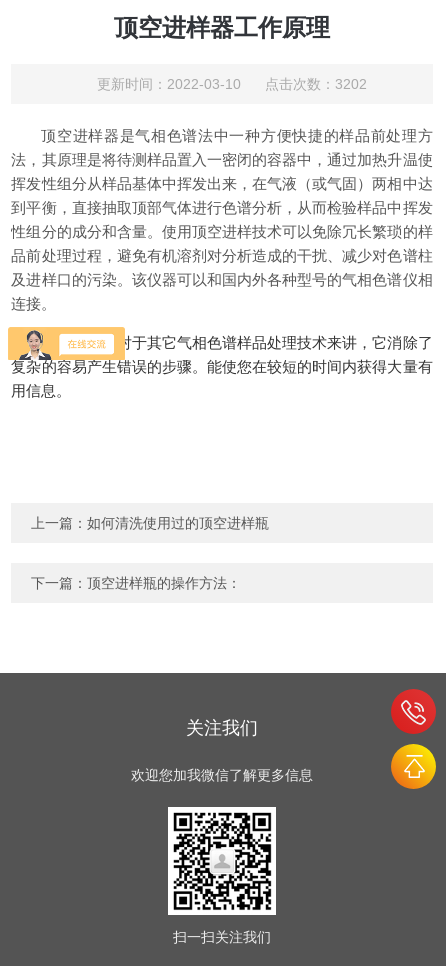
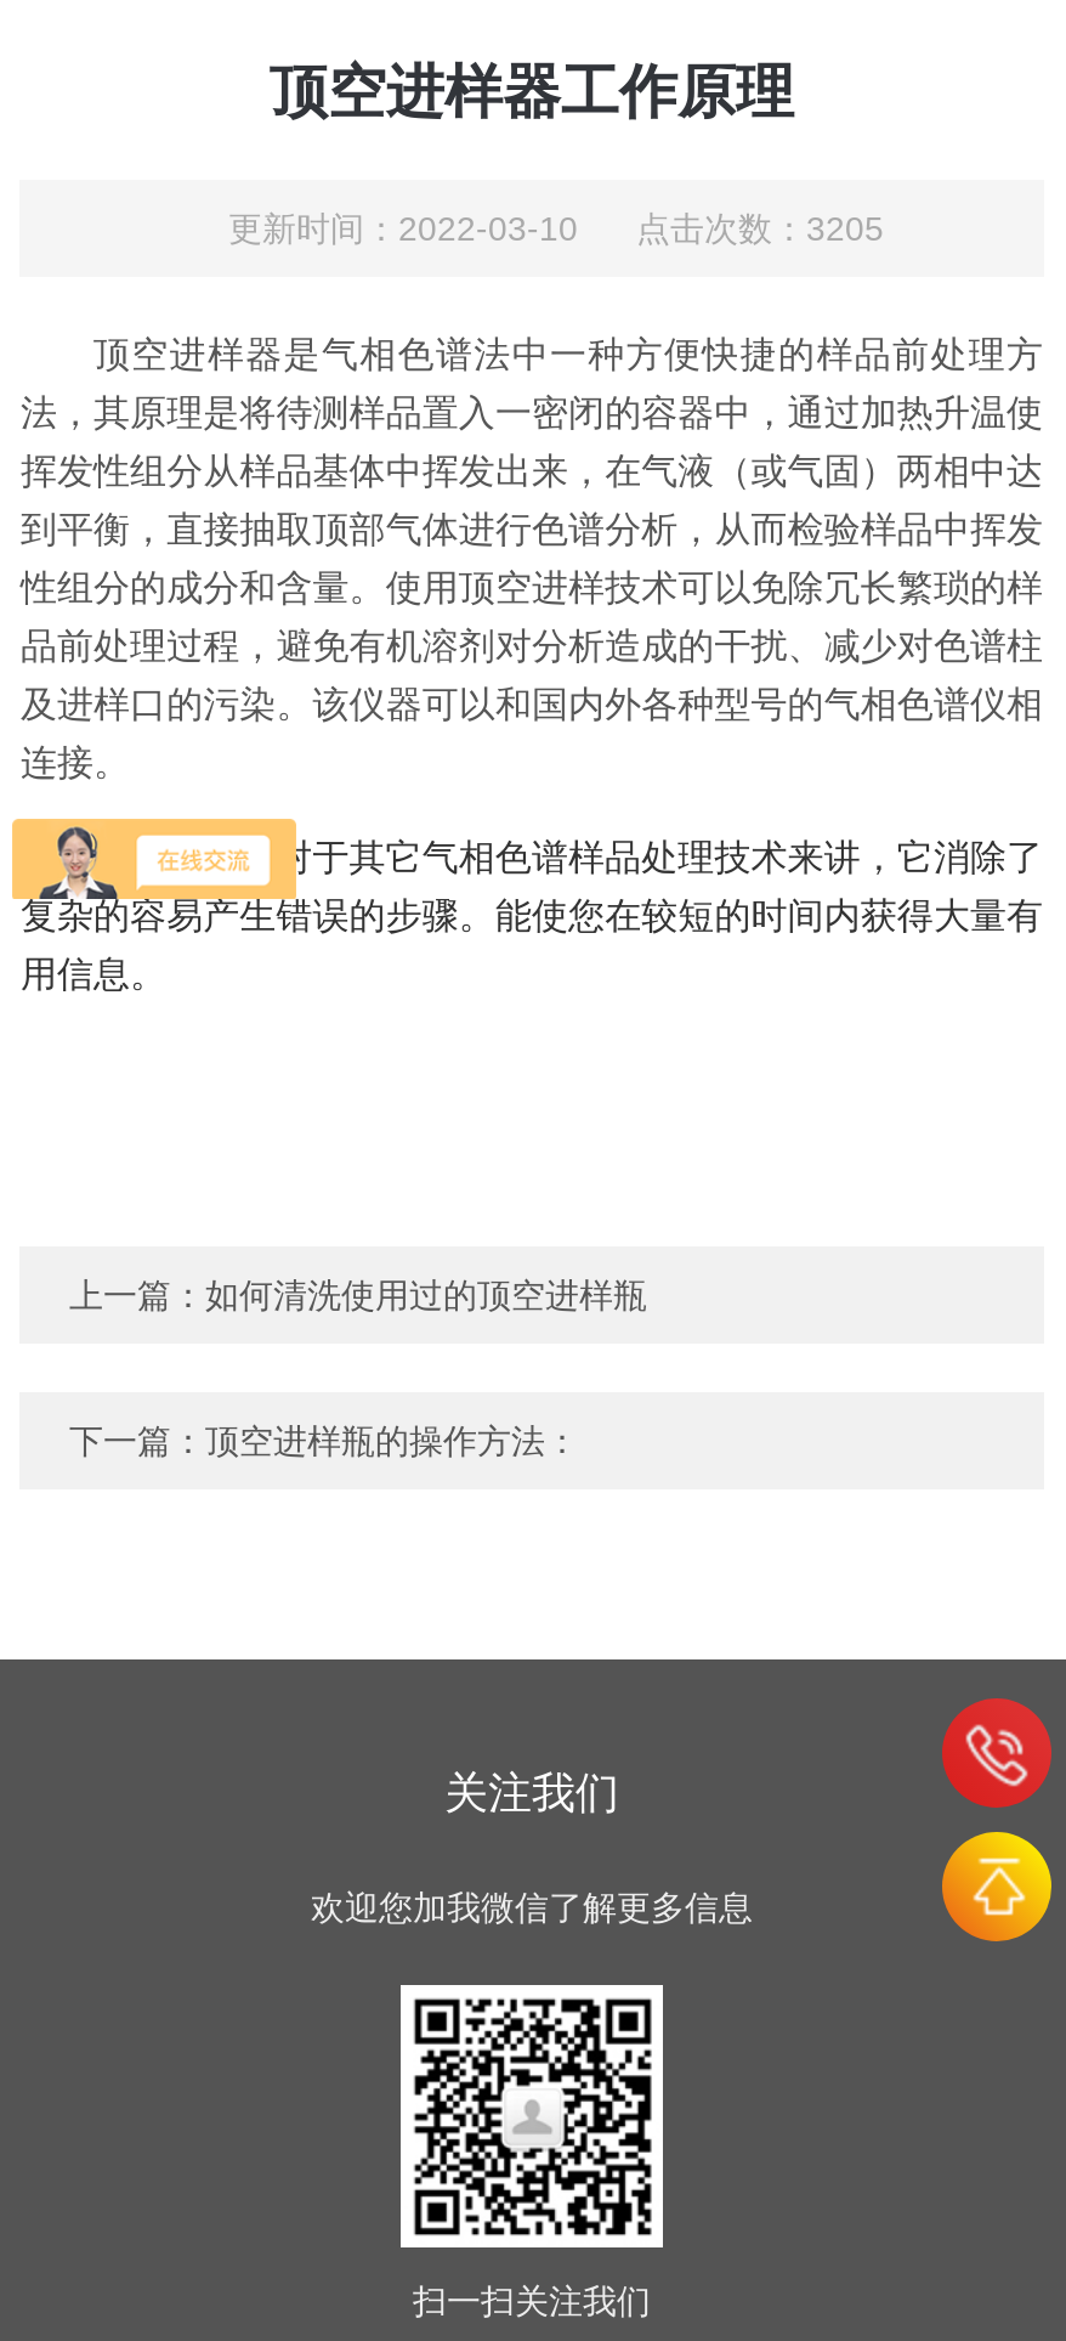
[97,76,367,92] 更新时间：2022-03-10 点击次数：3202 -> [228,209,884,248] 更新时间：2022-03-10 点击次数：3205

